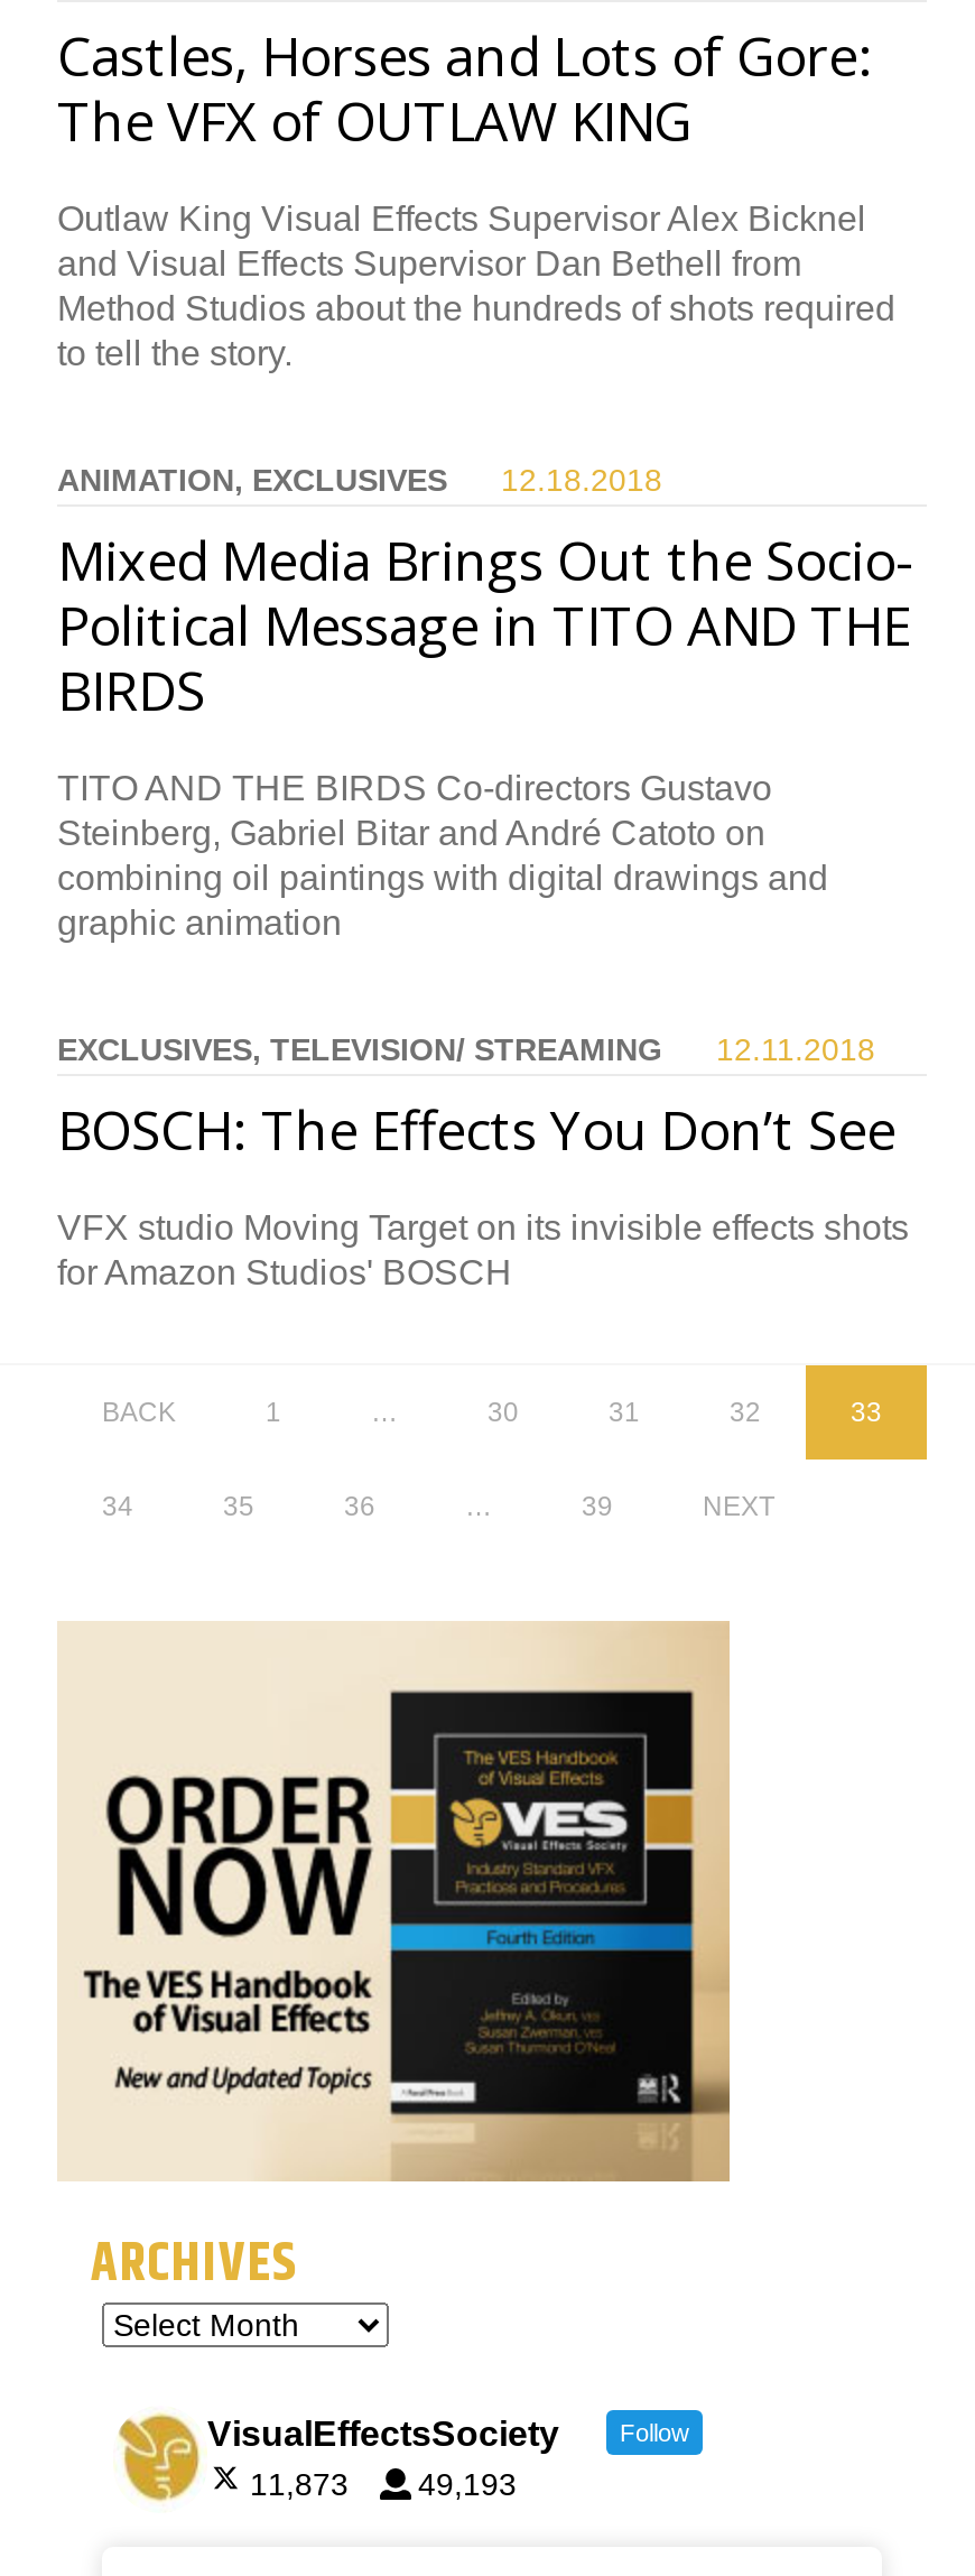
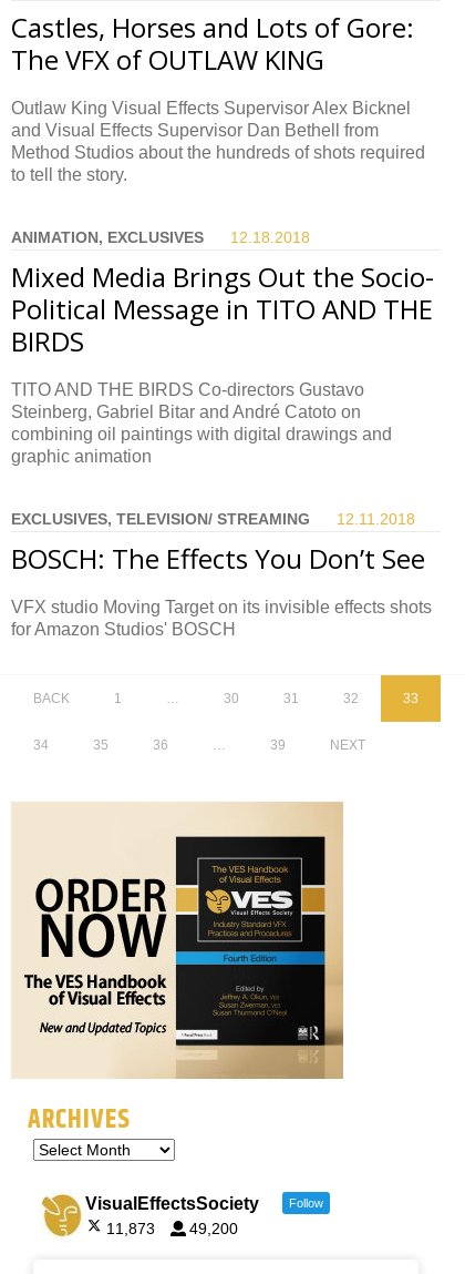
[250,2467,517,2502] 11,873 49,193 -> [106,1220,238,1238] 11,873 49,200

